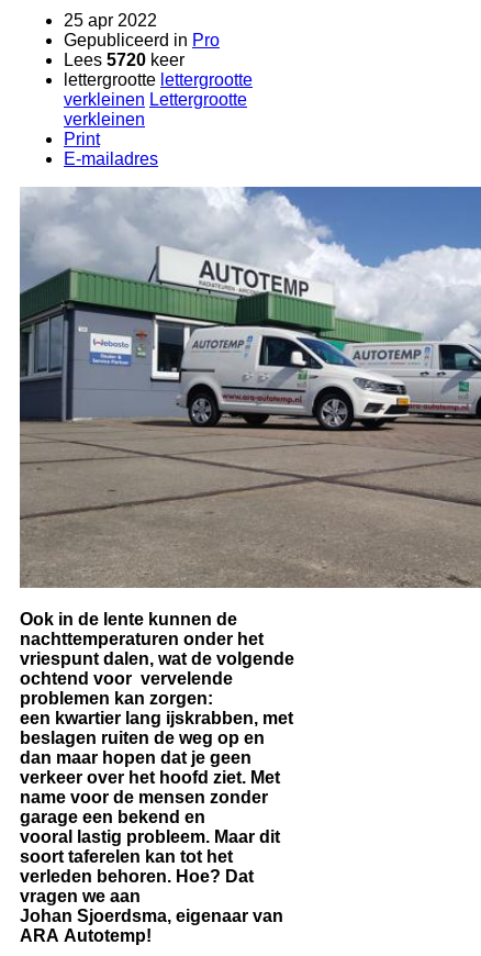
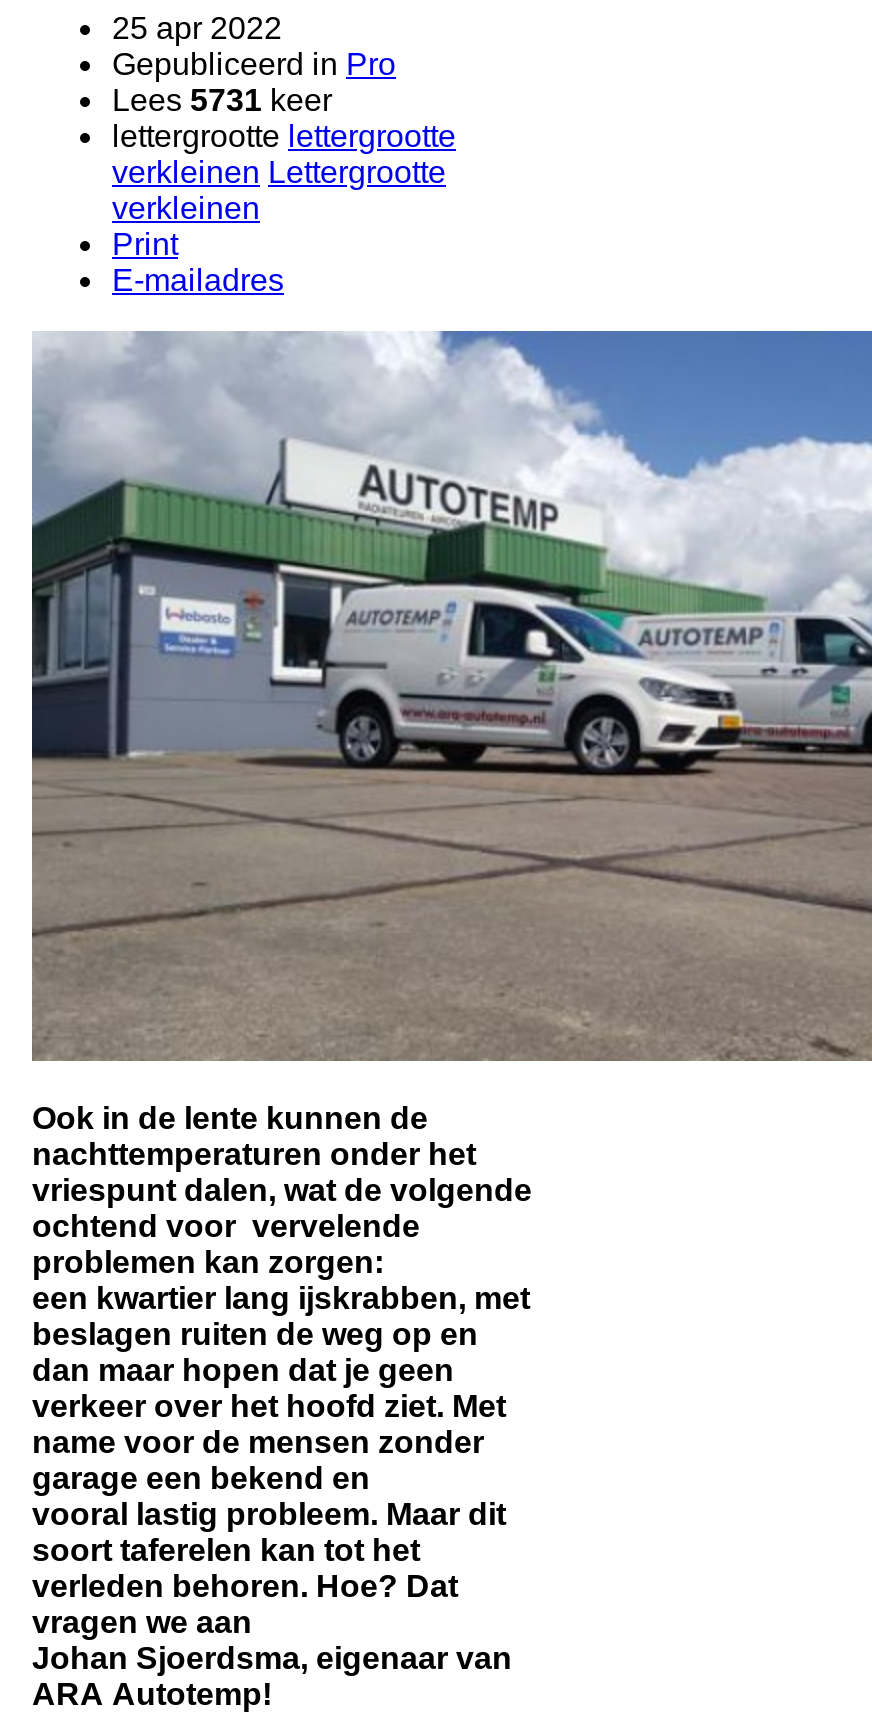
[64,50,184,69] Lees 5720 keer -> [112,82,332,116] Lees 5731 keer

